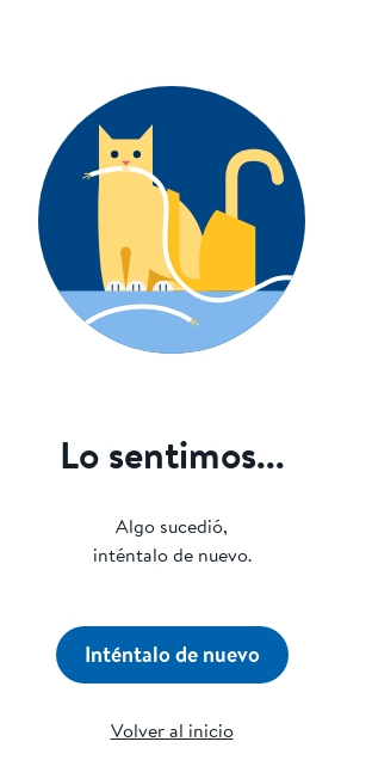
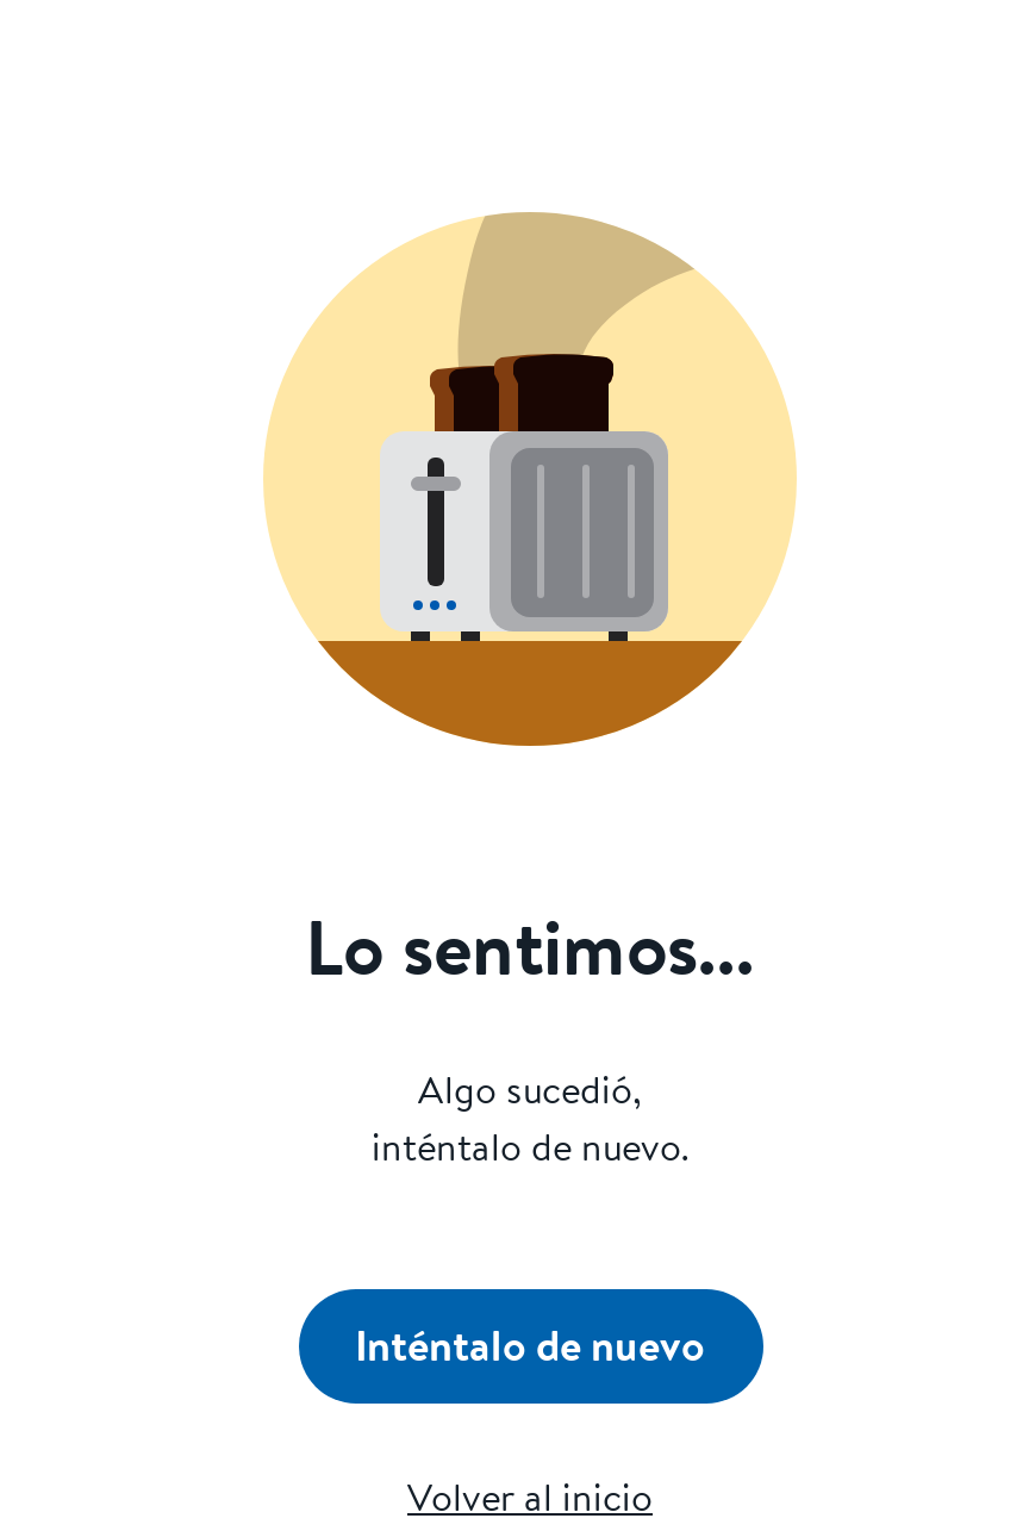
[37,85,306,355] [image] -> [263,212,797,748] [image]

